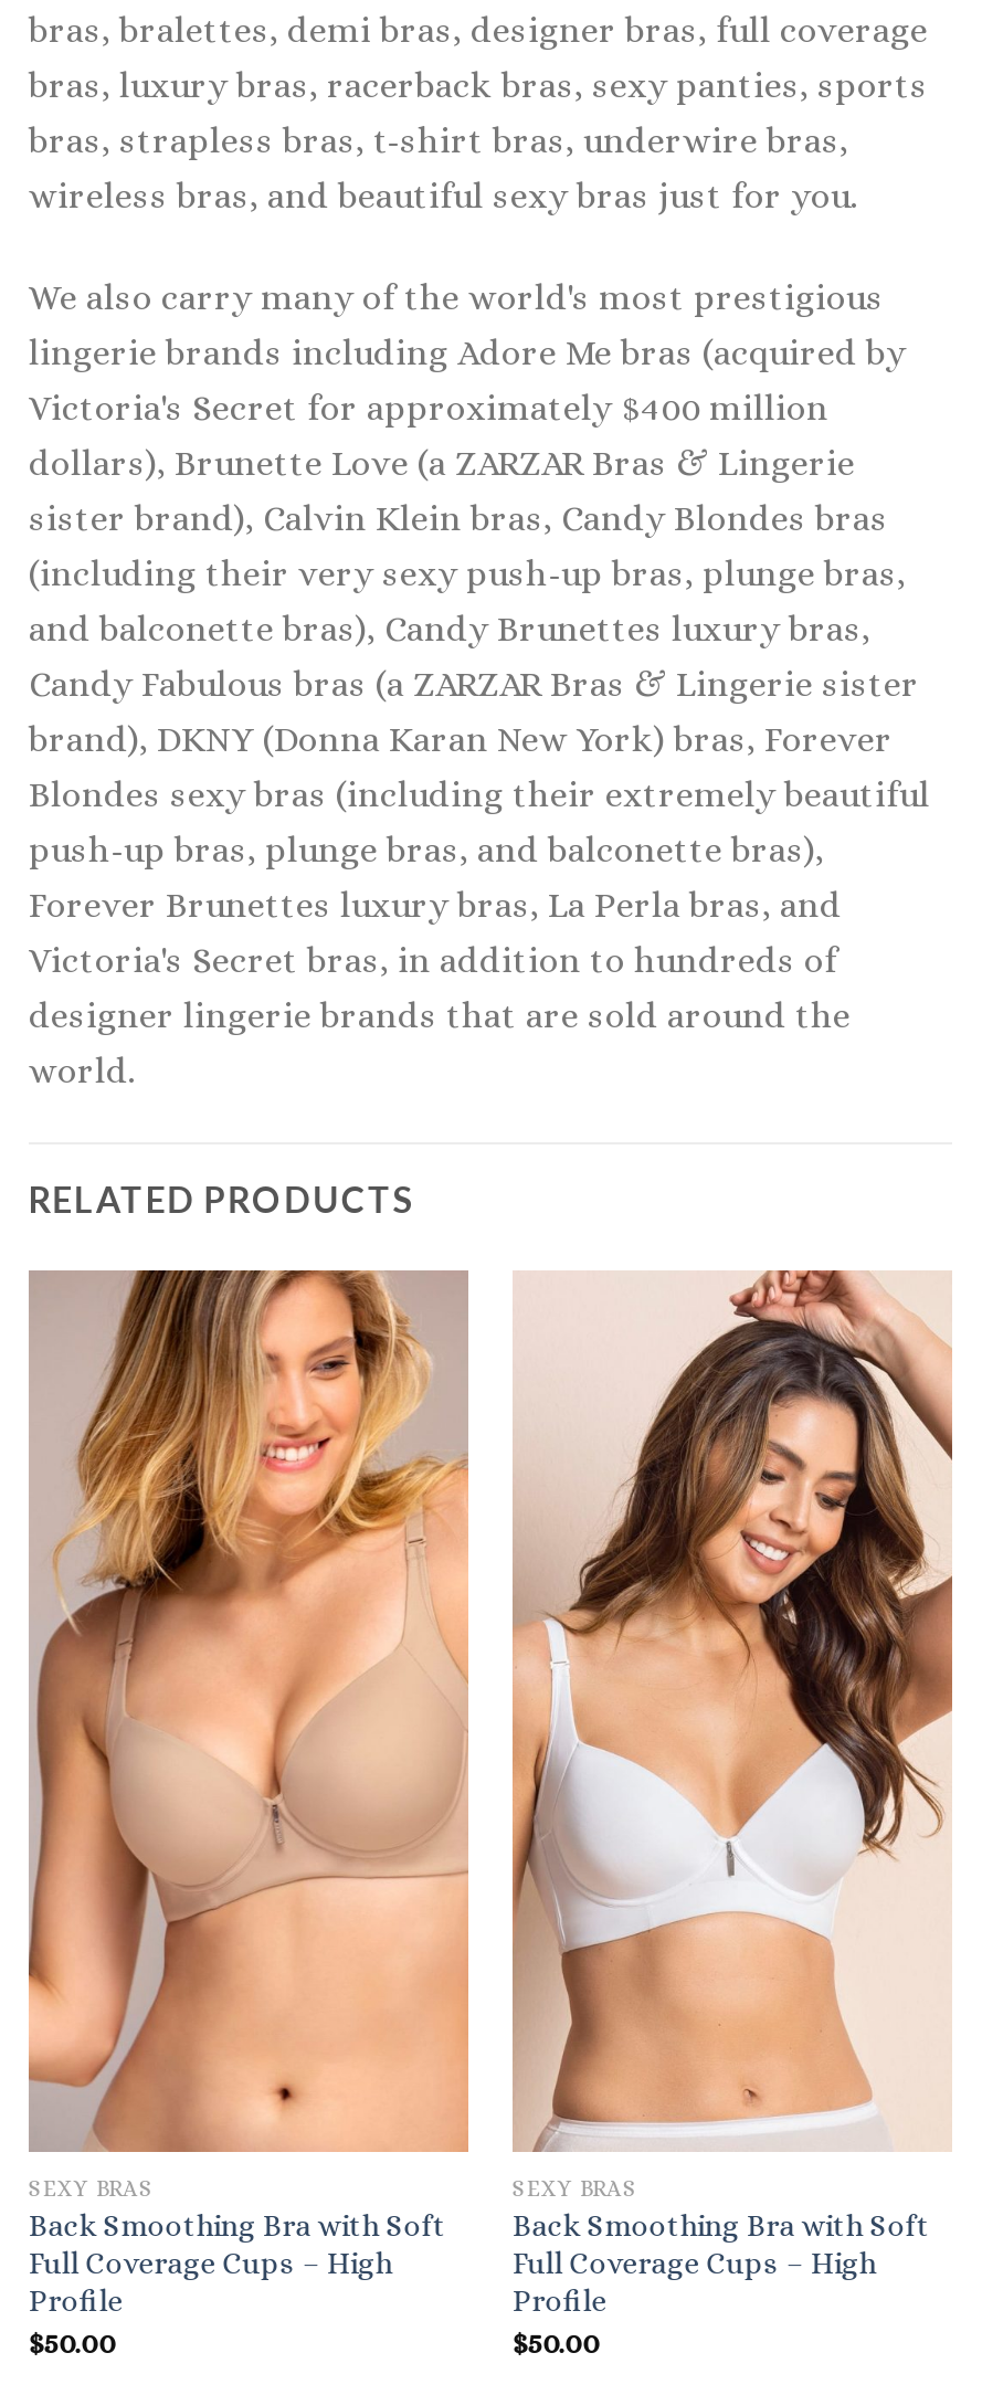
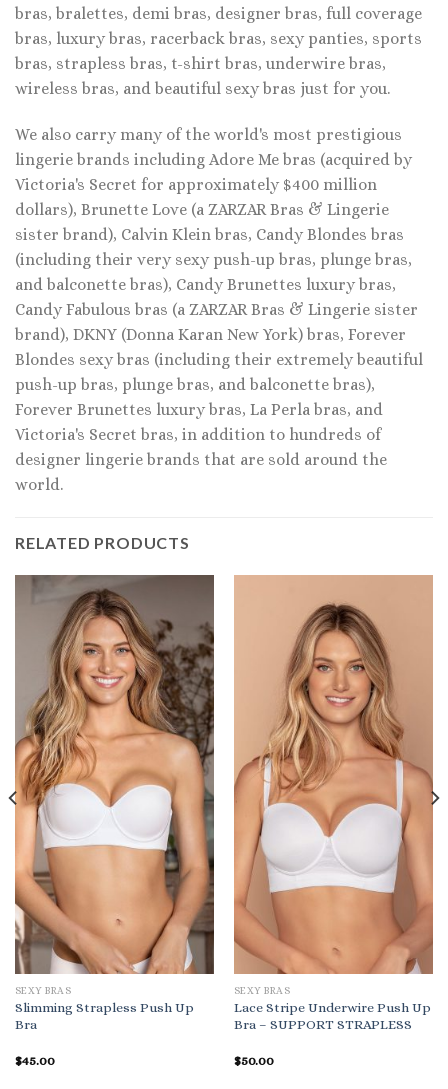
[15,1268,471,2359] [image] | Back Smoothing Bra with Soft | Full Coverage Cups – High | Profile | $50.00 -> [8,574,215,1068] [image] | Slimming Strapless Push Up | Bra | $45.00
[512,1270,965,2319] [image] | Back Smoothing Bra with Soft | Full Coverage Cups – High | Profile -> [234,575,440,1032] [image] | Lace Stripe Underwire Push Up | Bra – SUPPORT STRAPLESS

